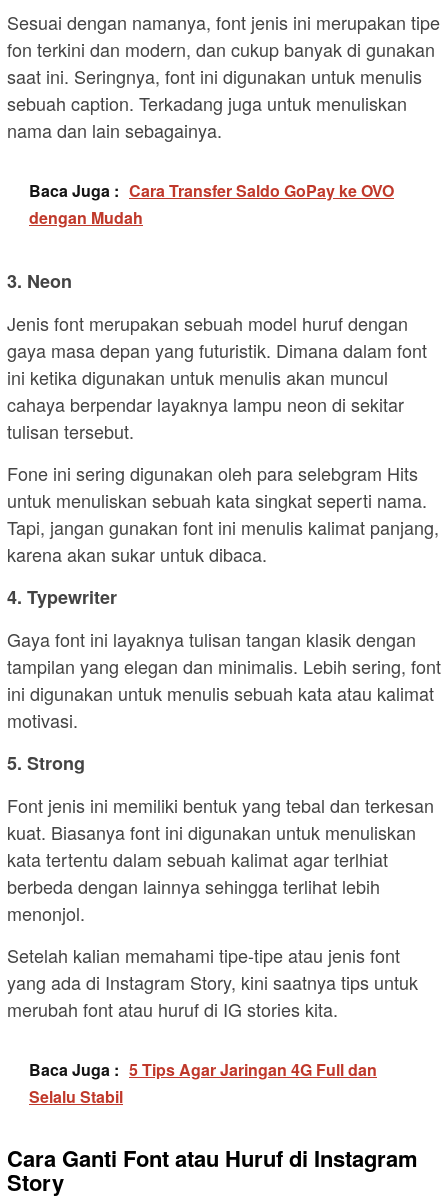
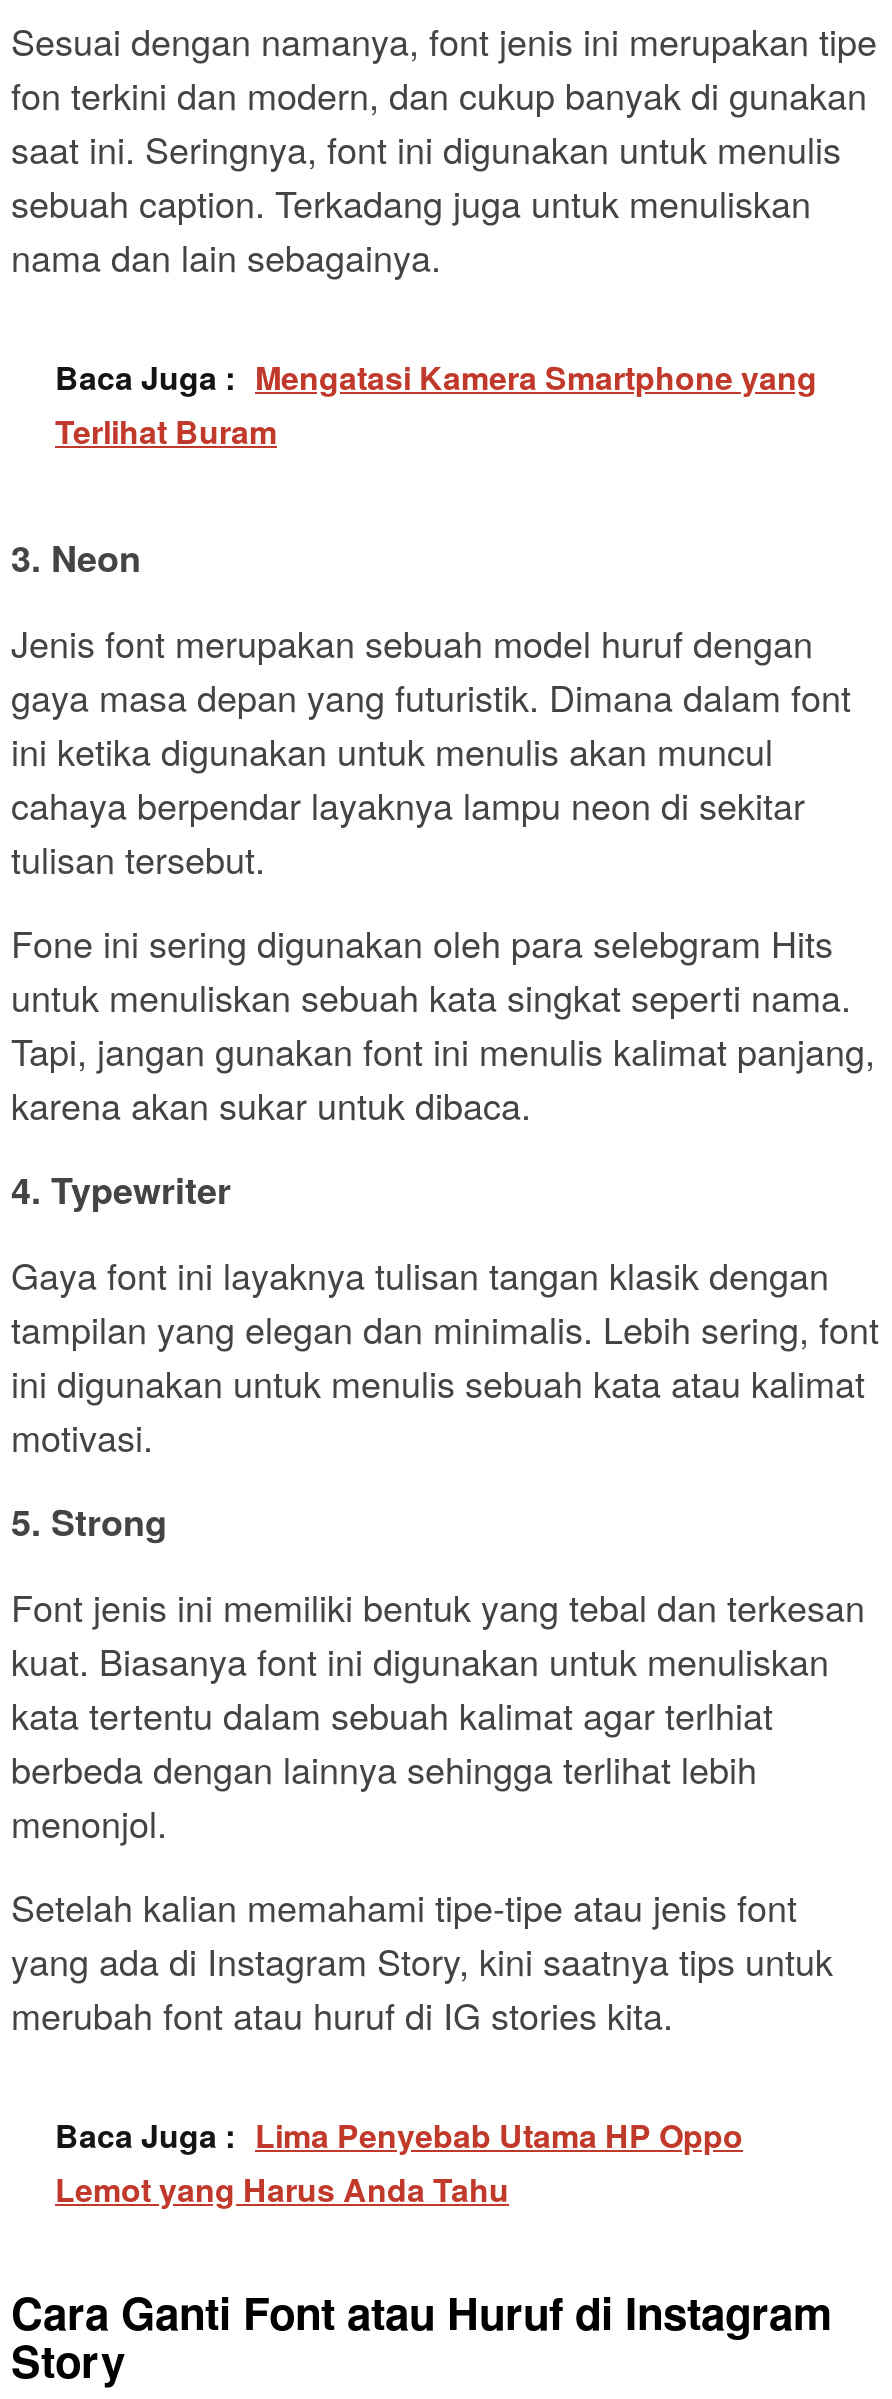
[29,179,394,229] Baca Juga : Cara Transfer Saldo GoPay ke OVO | dengan Mudah -> [55,354,817,454] Baca Juga : Mengatasi Kamera Smartphone yang | Terlihat Buram
[29,1058,377,1108] Baca Juga : 5 Tips Agar Jaringan 4G Full dan | Selalu Stabil -> [55,2112,743,2212] Baca Juga : Lima Penyebab Utama HP Oppo | Lemot yang Harus Anda Tahu

